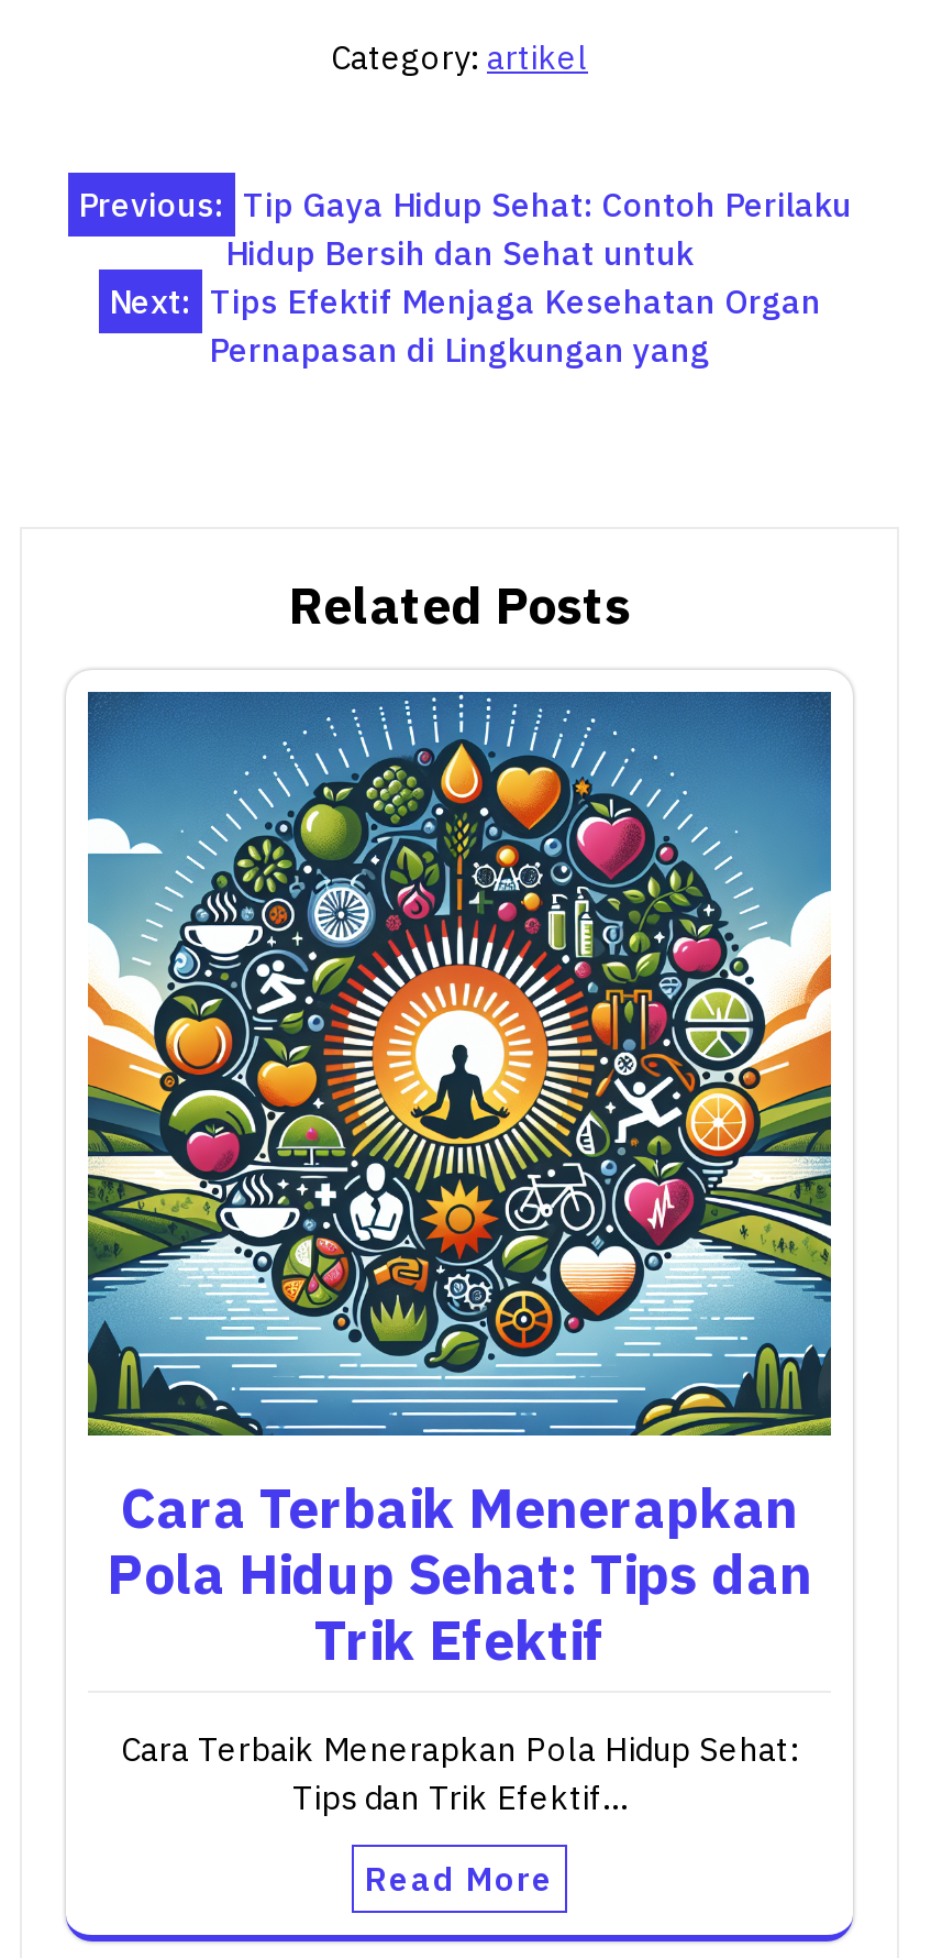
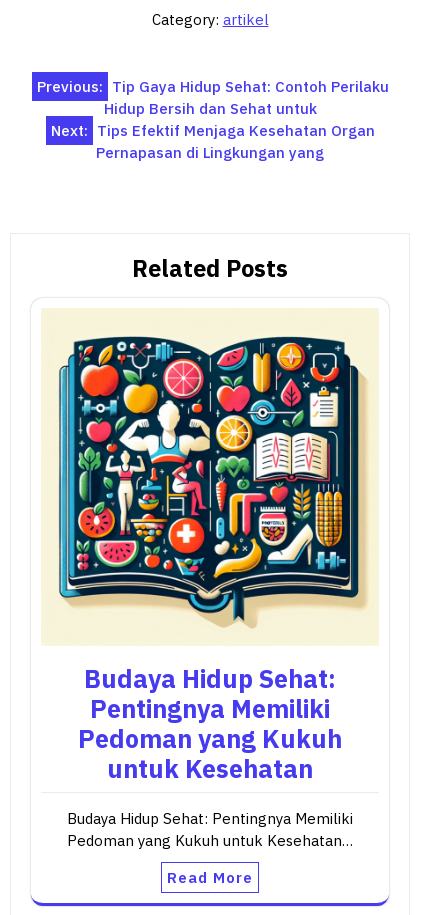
[86,690,833,1676] [image] | Cara Terbaik Menerapkan | Pola Hidup Sehat: Tips dan | Trik Efektif -> [41,309,379,785] [image] | Budaya Hidup Sehat: | Pentingnya Memiliki | Pedoman yang Kukuh | untuk Kesehatan
[121,1729,798,1819] Cara Terbaik Menerapkan Pola Hidup Sehat: | Tips dan Trik Efektif… -> [67,809,353,850] Budaya Hidup Sehat: Pentingnya Memiliki | Pedoman yang Kukuh untuk Kesehatan…

